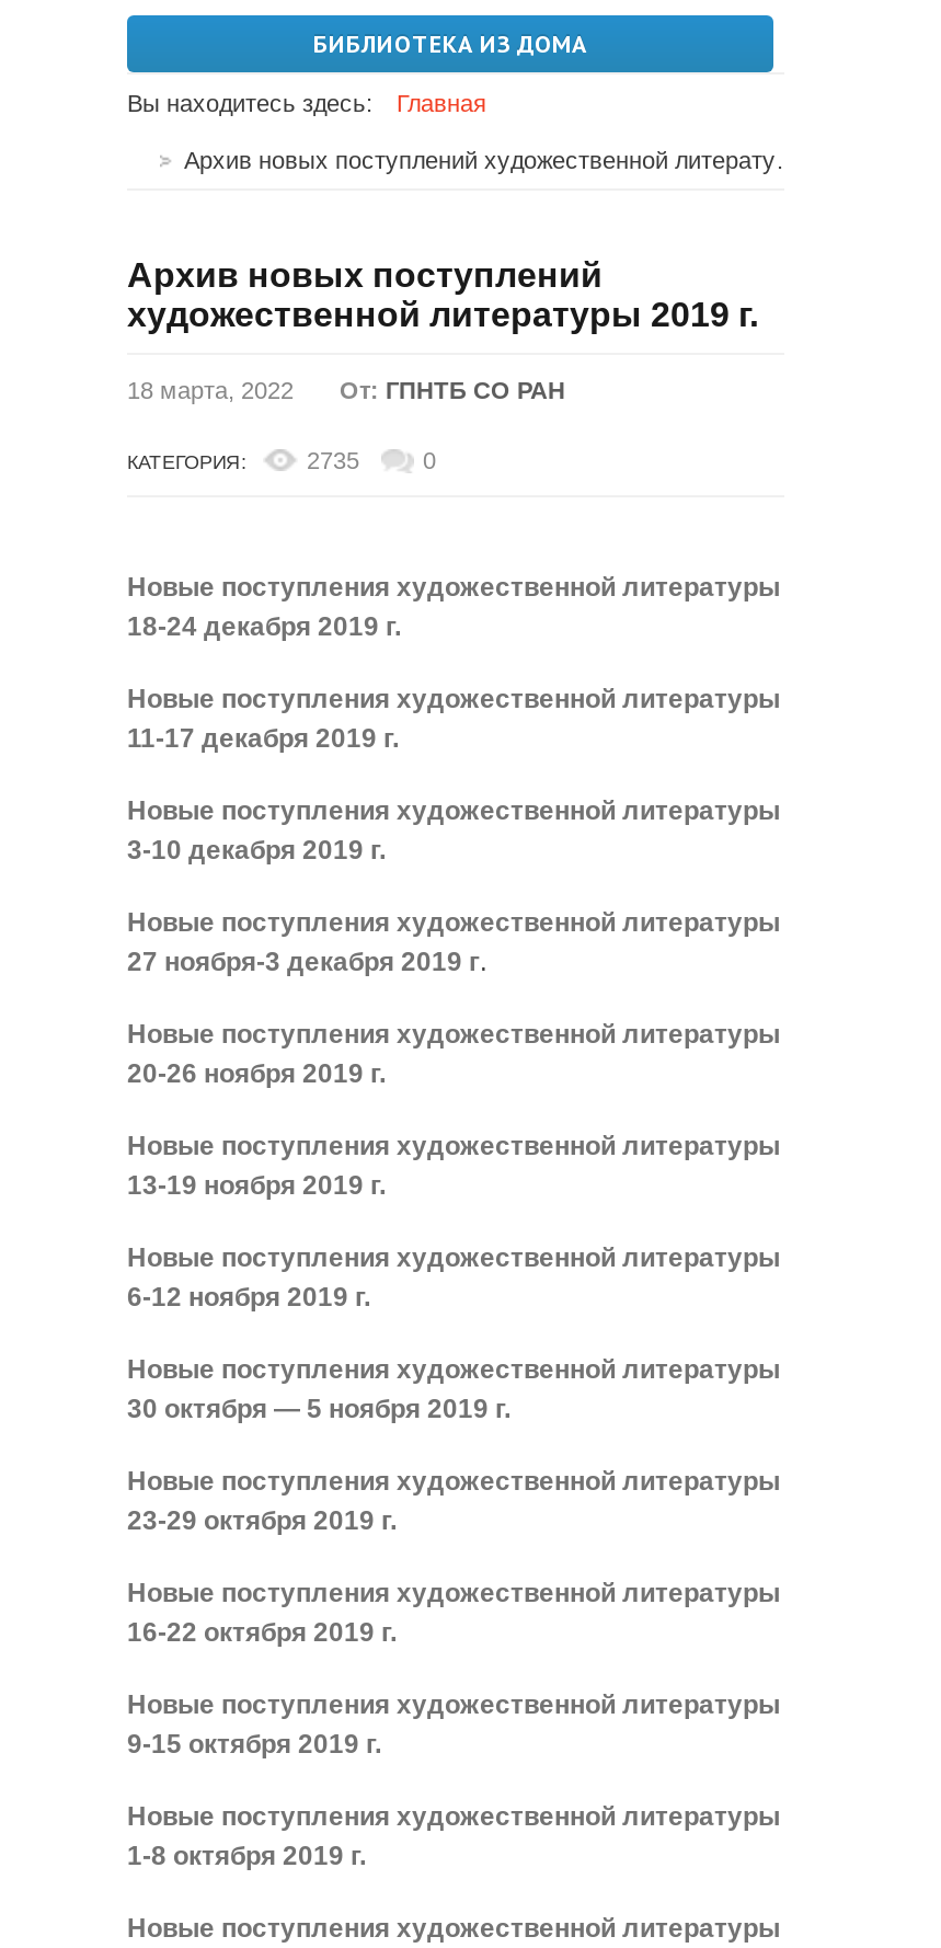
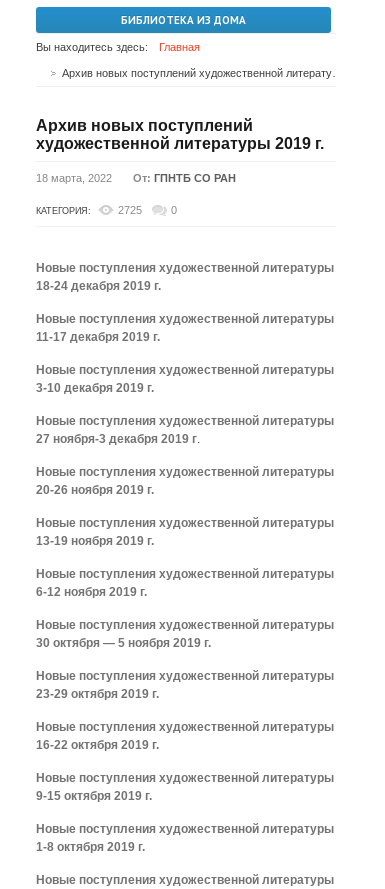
[307,447,359,473] 2735 -> [118,204,142,216] 2725

